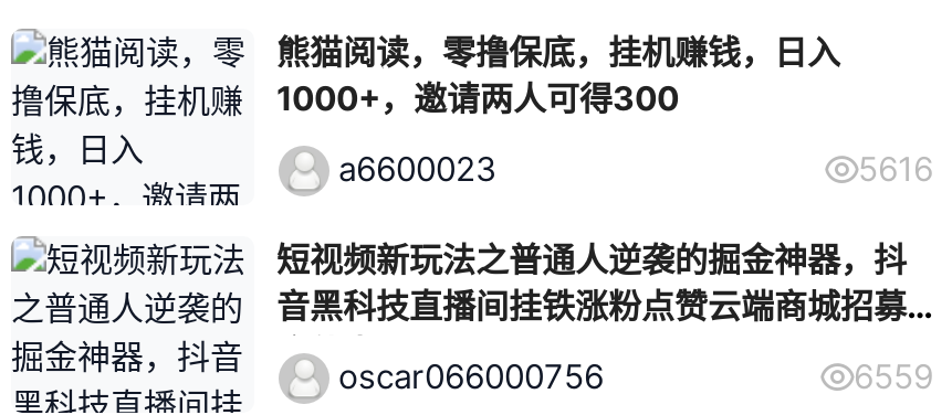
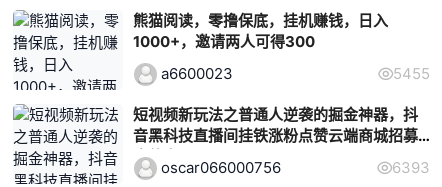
[858,148,933,190] 5616 -> [393,64,430,83] 5455
[854,355,933,397] 6559 -> [392,158,430,177] 6393

